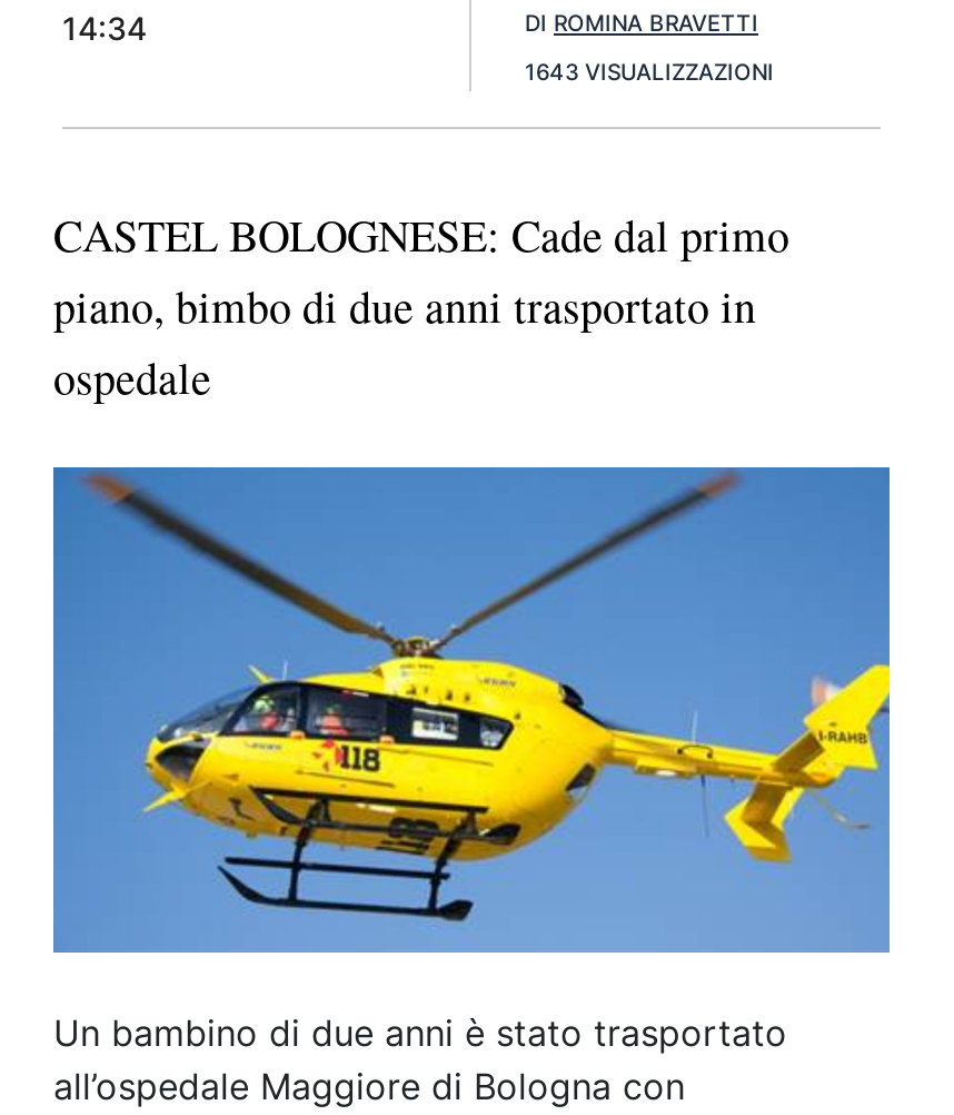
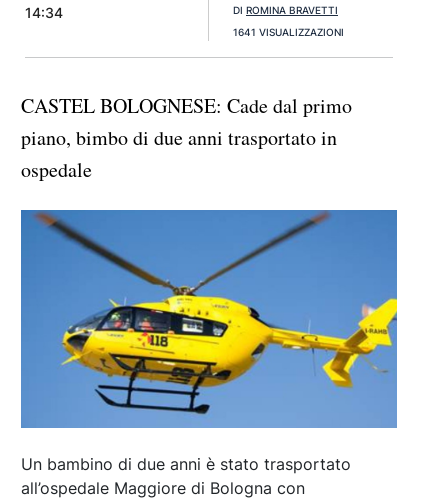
[525,58,774,85] 1643 VISUALIZZAZIONI -> [233,26,344,38] 1641 VISUALIZZAZIONI

